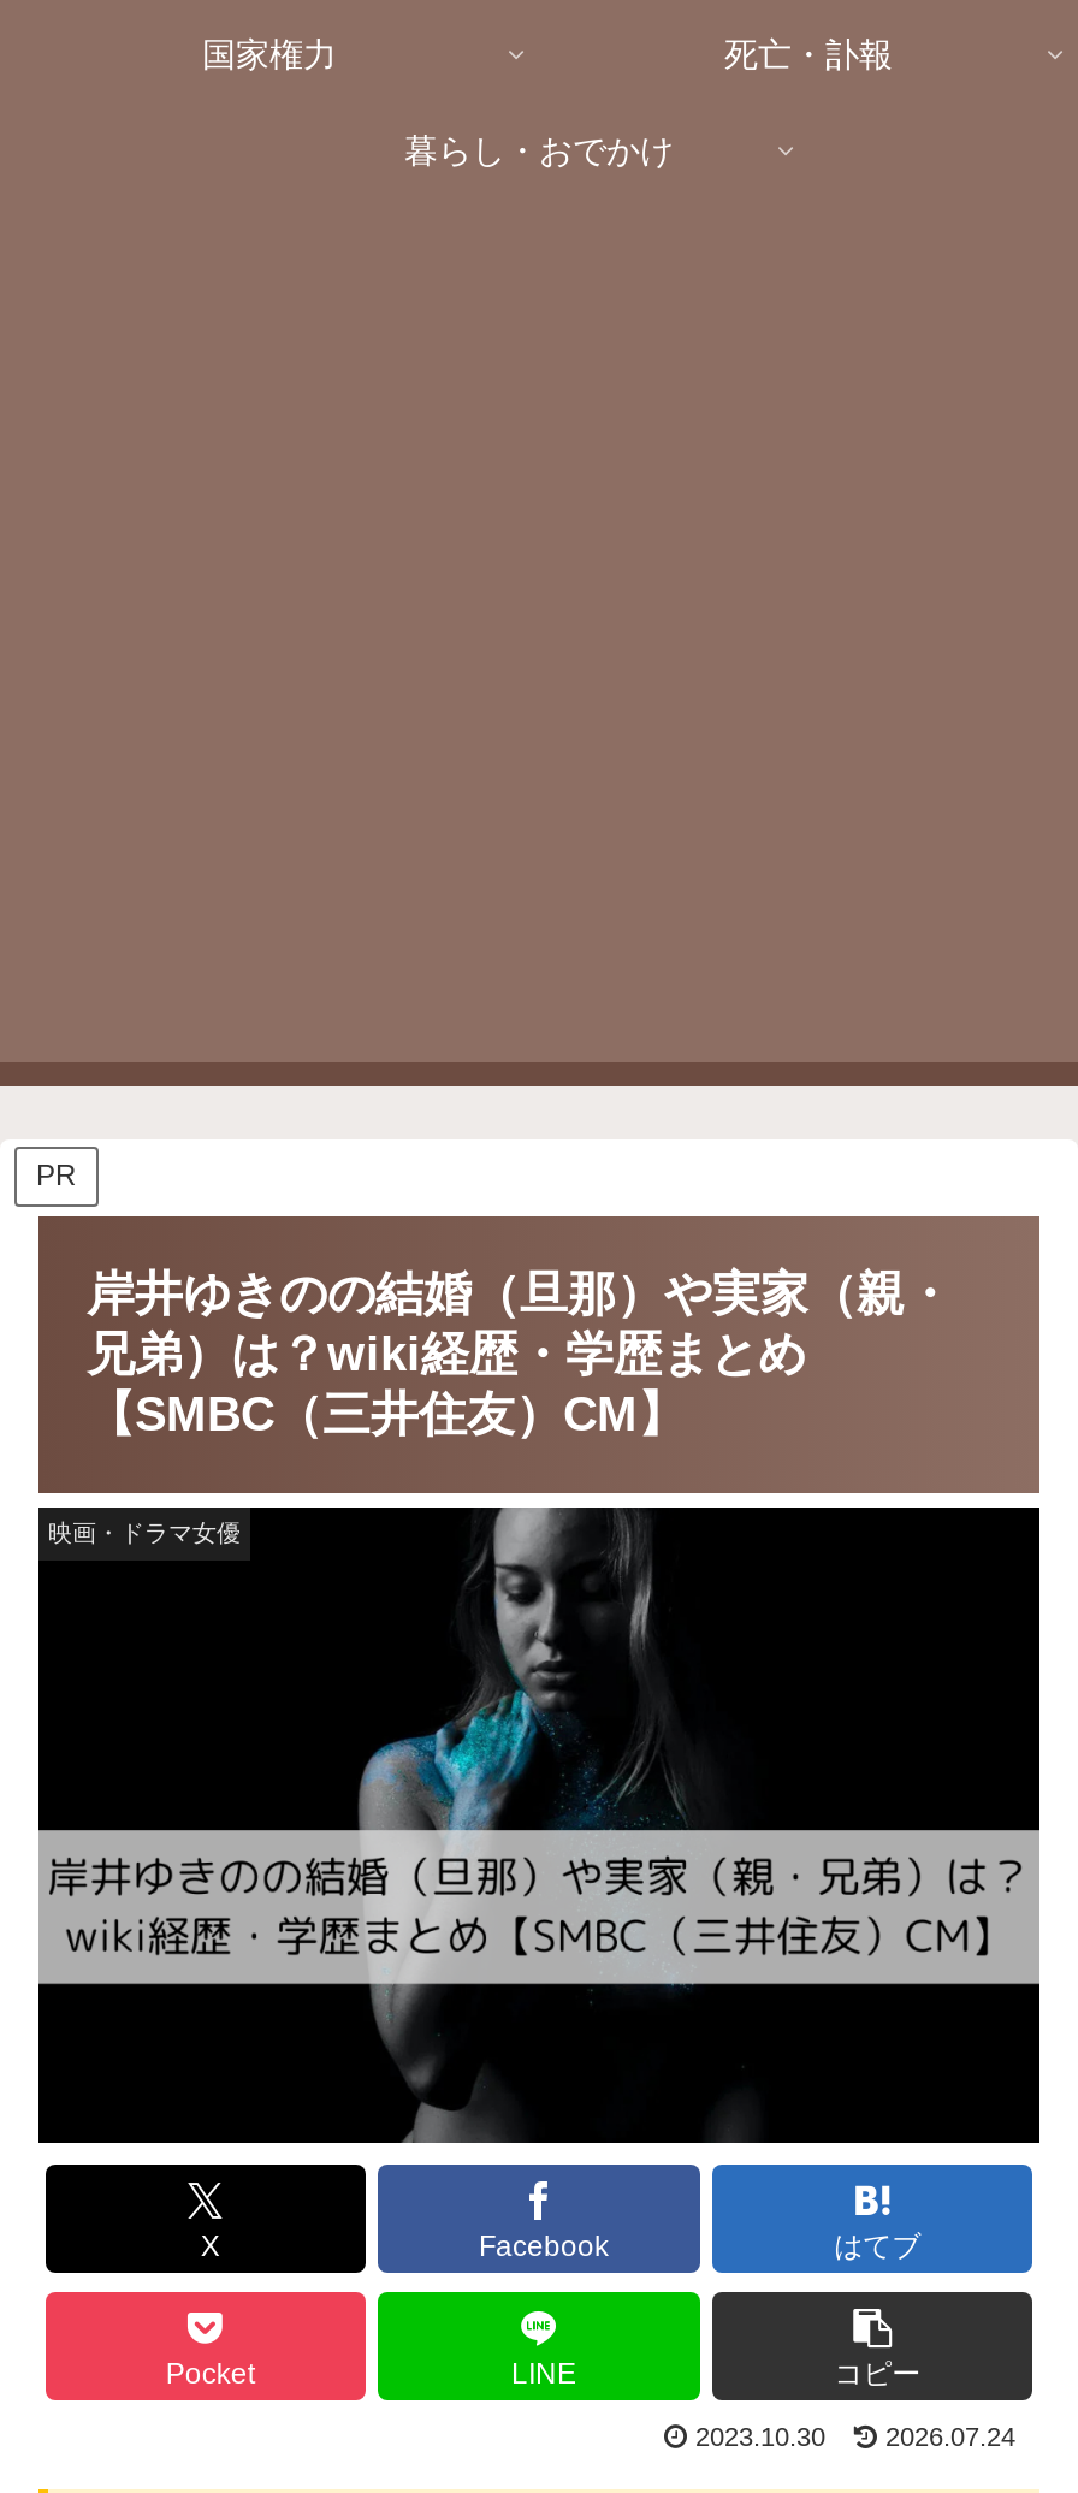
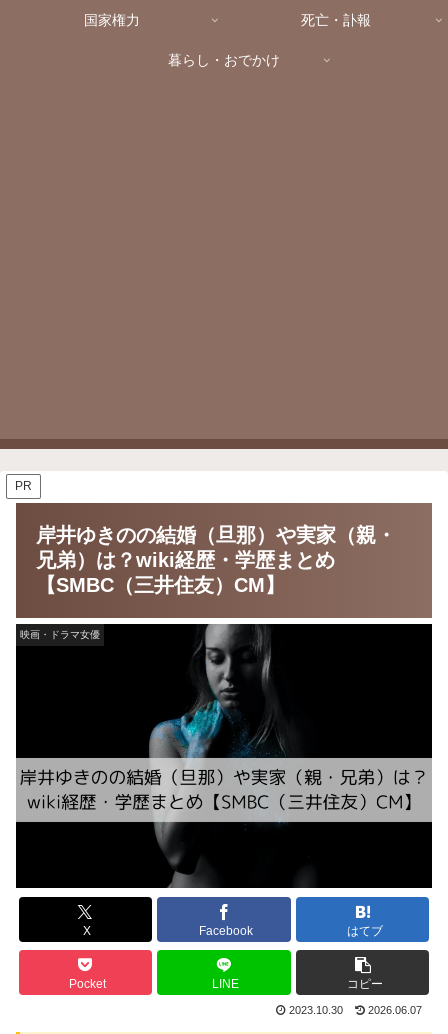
[885,2422,1015,2451] 2026.07.24 -> [368,1004,422,1016] 2026.06.07

